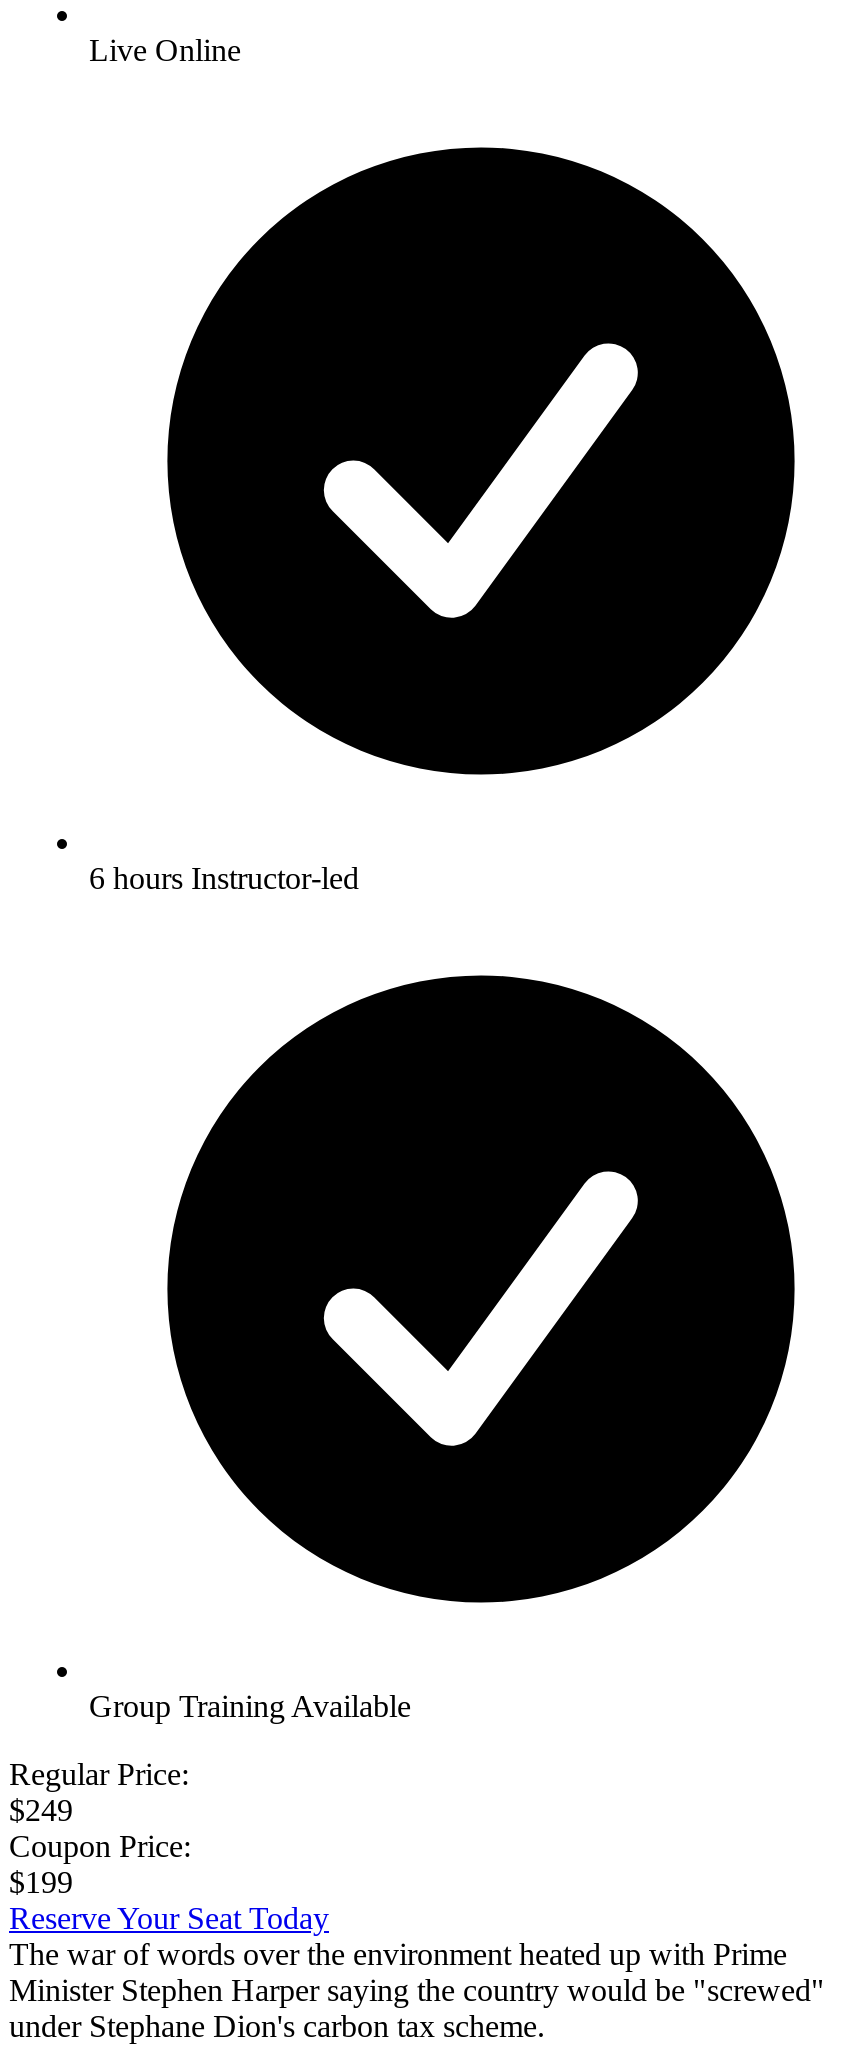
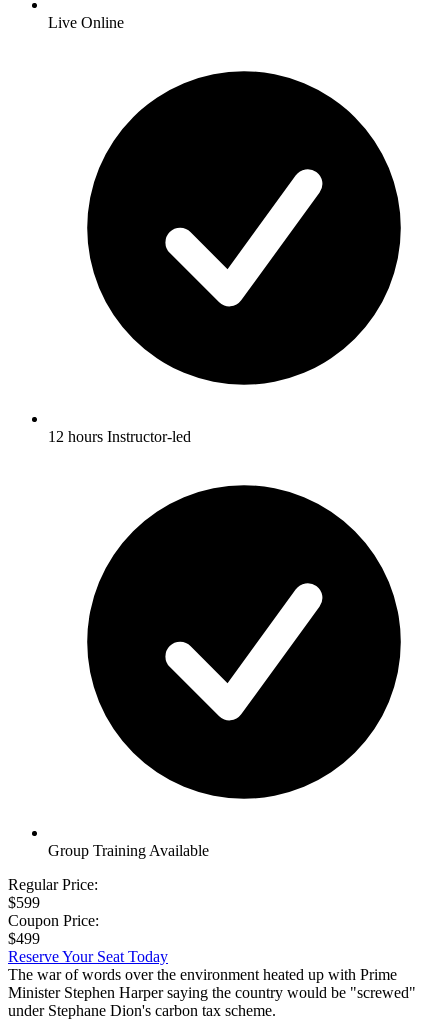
[89,861,359,895] 6 hours Instructor-led -> [48,428,191,445] 12 hours Instructor-led
[9,1793,73,1827] $249 -> [8,894,40,911] $599
[9,1865,73,1899] $199 -> [8,930,40,947] $499

